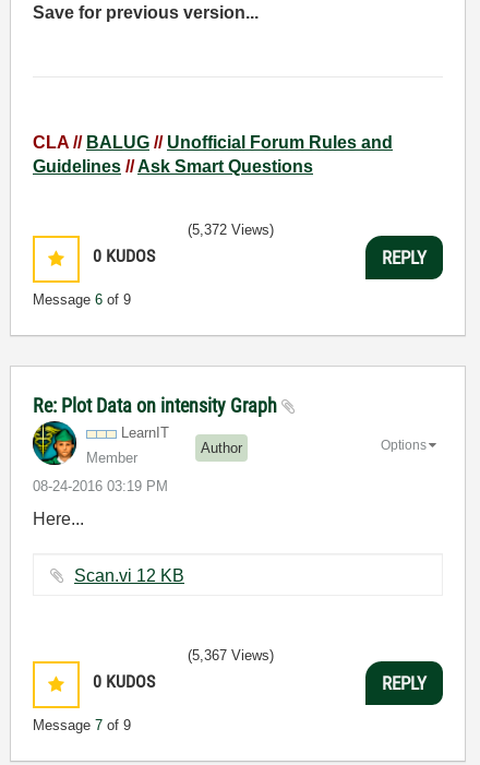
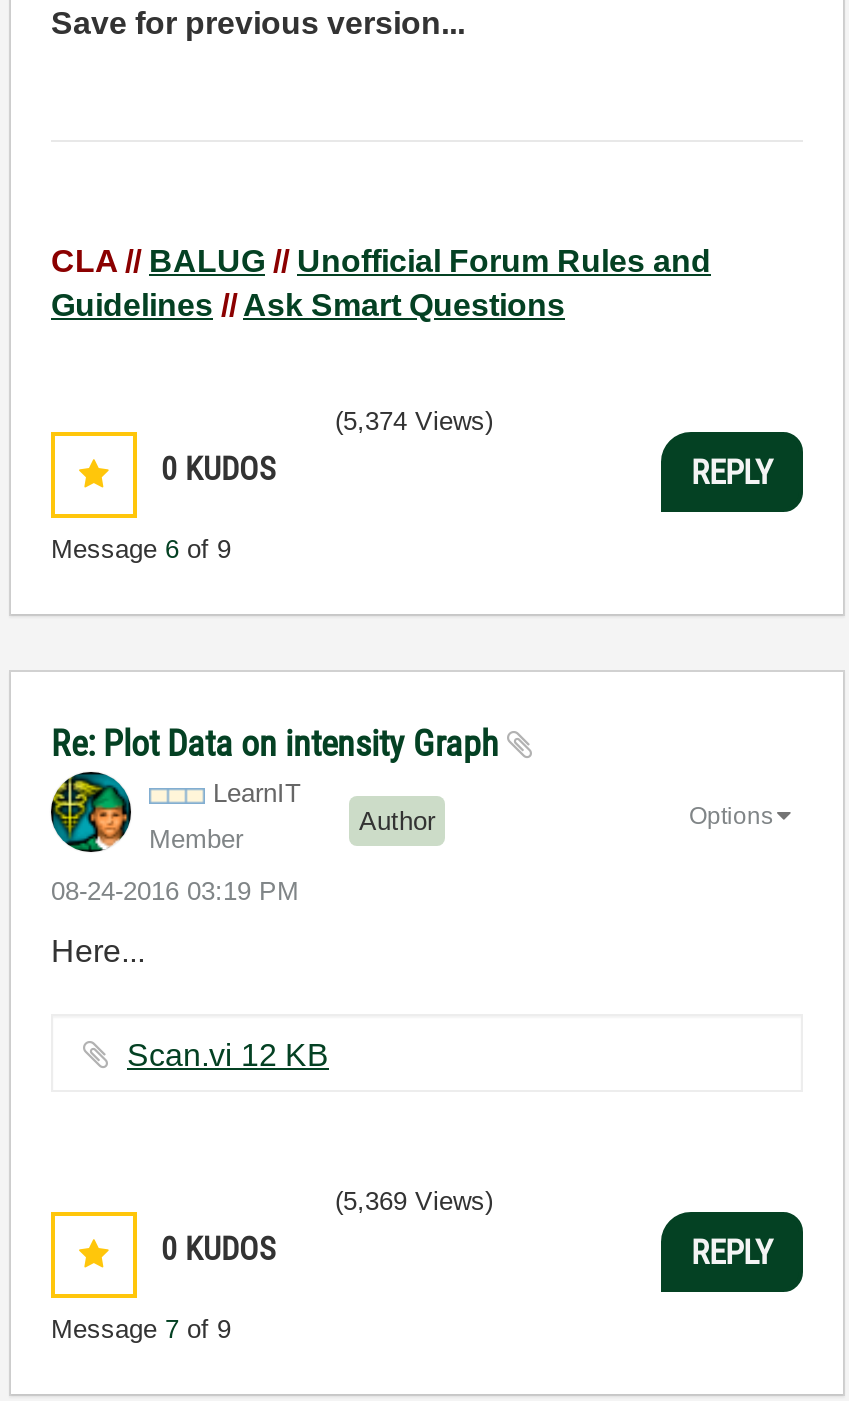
[188,222,274,238] (5,372 Views) -> [335,406,493,436] (5,374 Views)
[188,647,274,664] (5,367 Views) -> [335,1186,493,1216] (5,369 Views)

